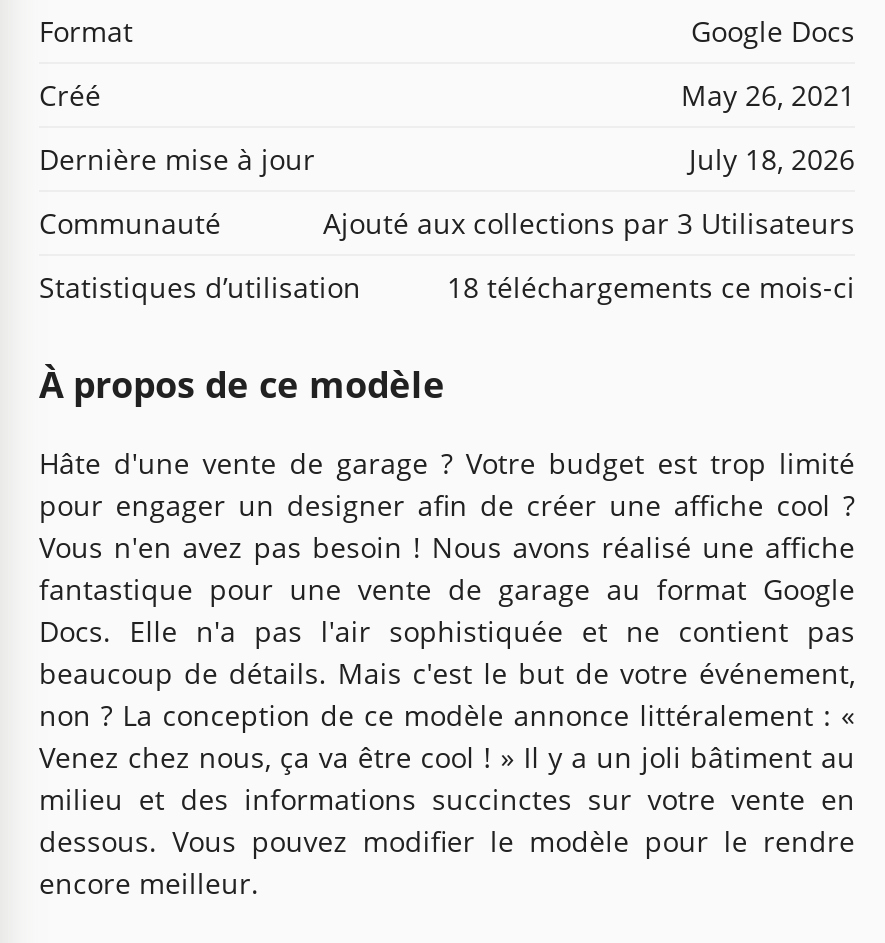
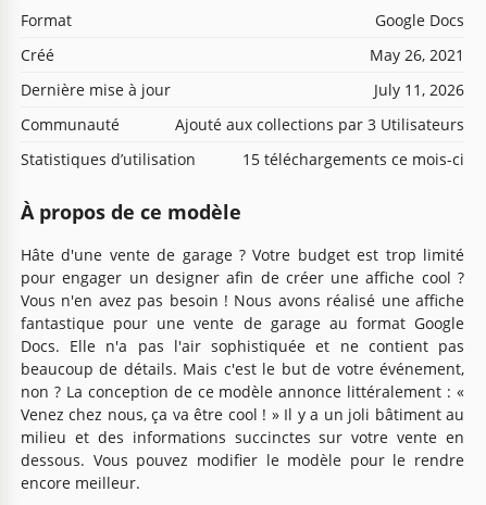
[689,139,855,177] July 18, 2026 -> [374,79,464,99] July 11, 2026
[447,267,855,305] 18 téléchargements ce mois-ci -> [242,148,464,169] 15 téléchargements ce mois-ci

